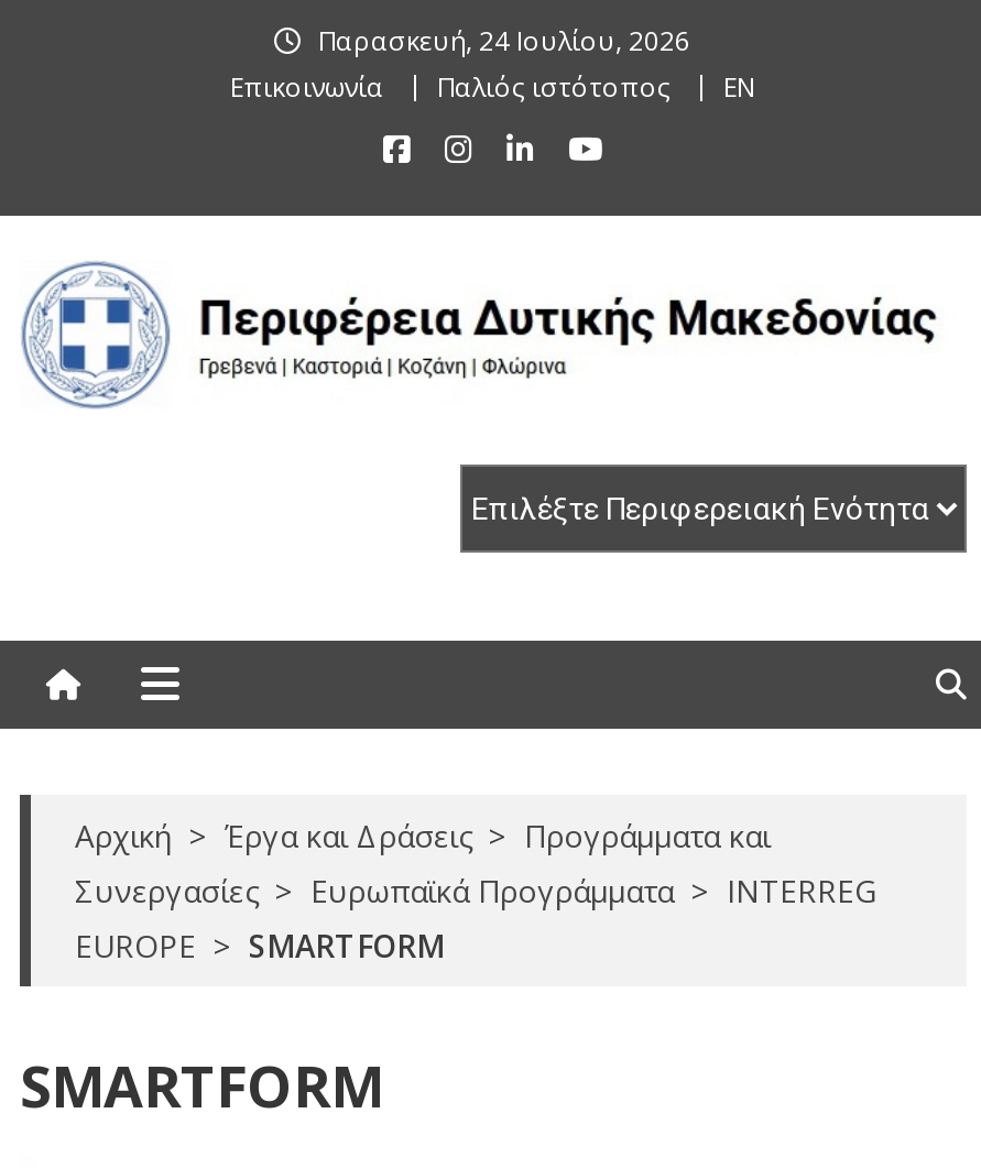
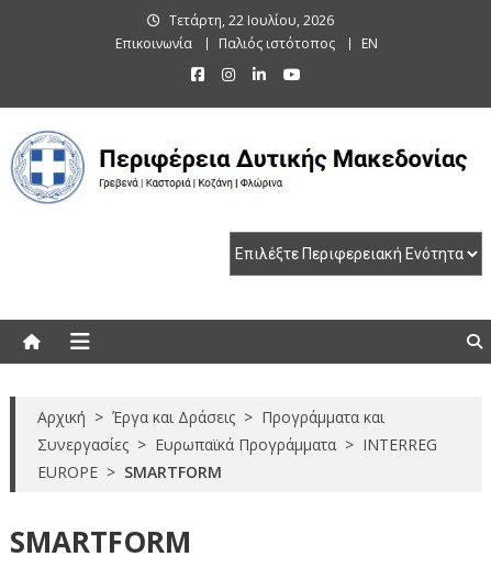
[318,22,690,59] Παρασκευή, 24 Ιουλίου, 2026 -> [169,11,334,30] Τετάρτη, 22 Ιουλίου, 2026

